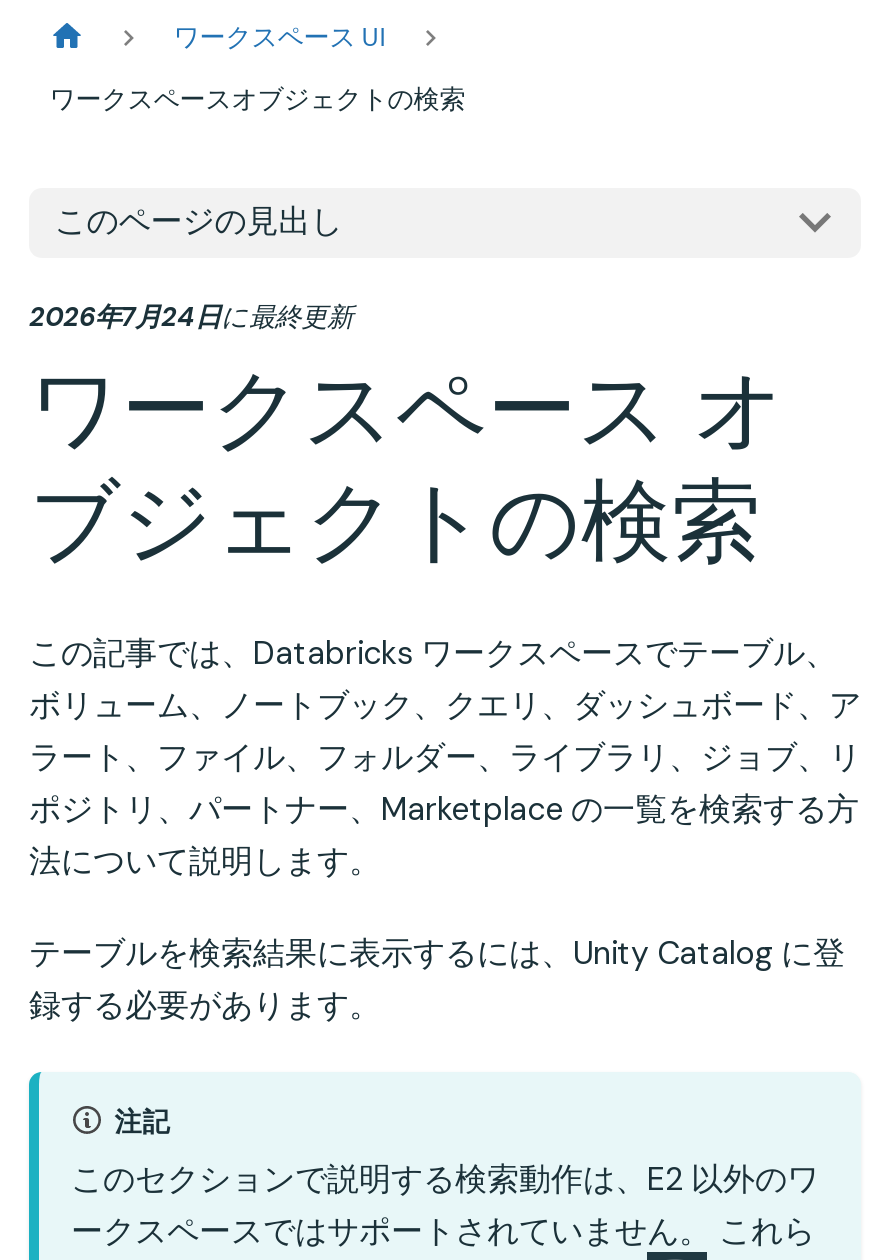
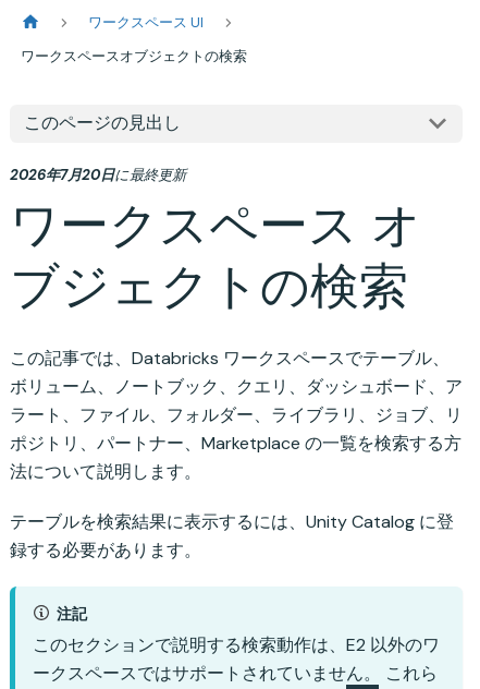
[29,300,353,334] 2026年7月24日に最終更新 -> [10,166,186,184] 2026年7月20日に最終更新

